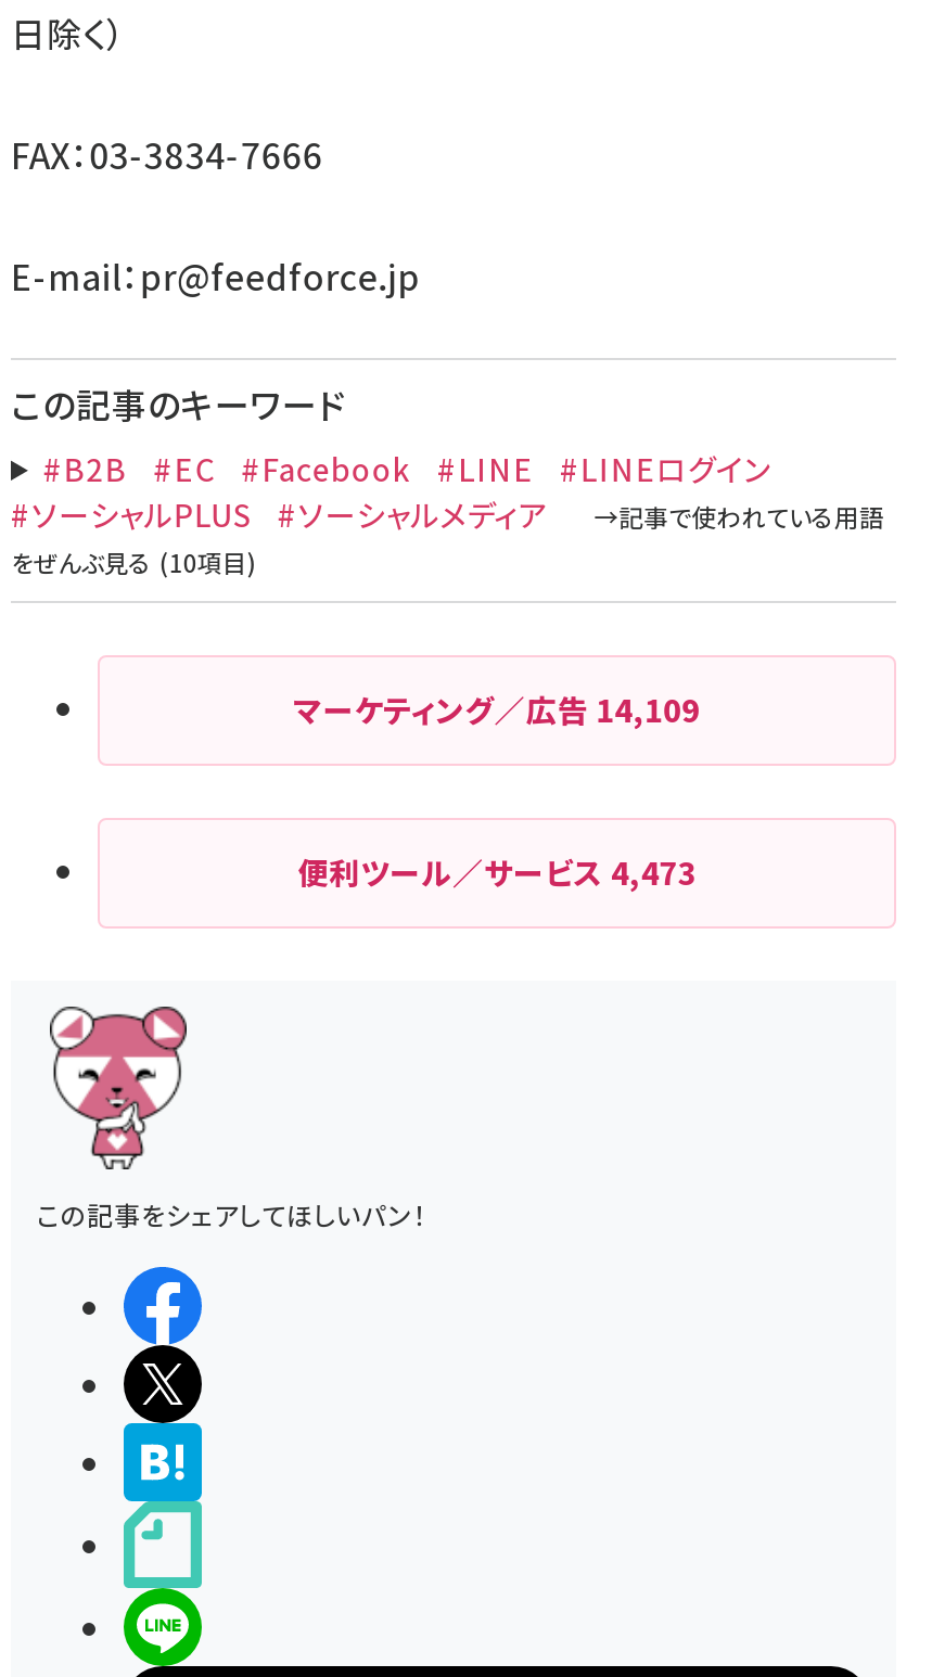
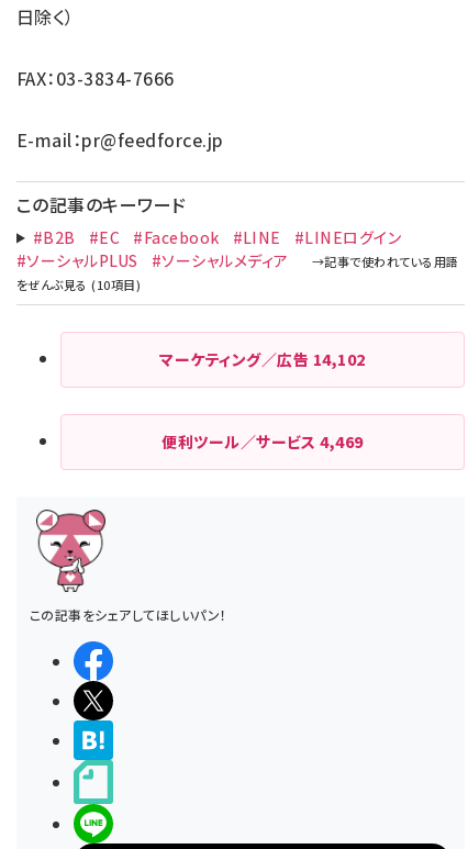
[294,687,700,730] マーケティング／広告14,109 -> [160,348,365,370] マーケティング／広告14,102
[298,849,696,893] 便利ツール／サービス4,473 -> [162,430,363,452] 便利ツール／サービス4,469

